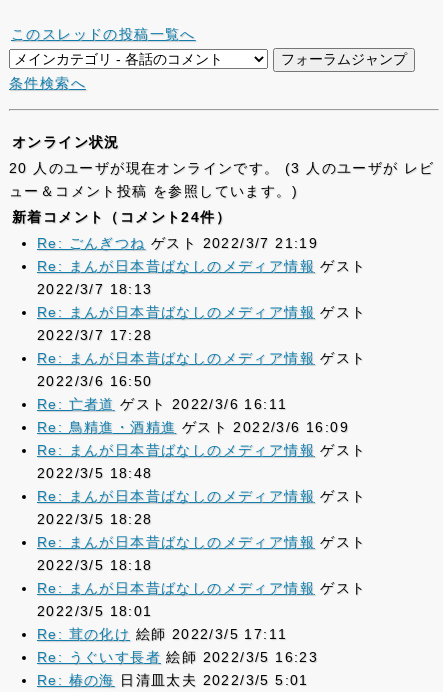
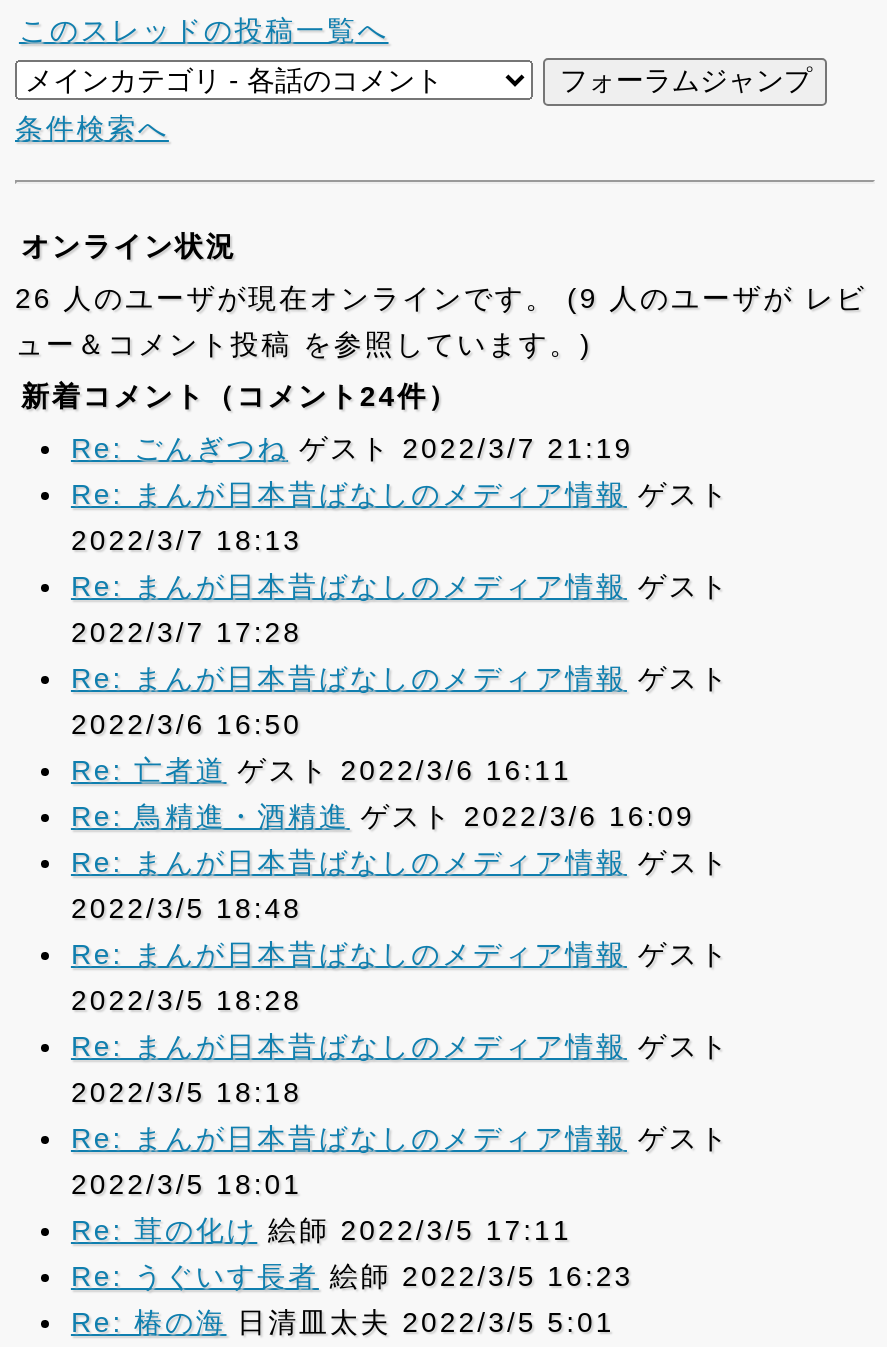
[9,160,435,176] 20 人のユーザが現在オンラインです。 (3 人のユーザが レビ -> [15,283,867,315] 26 人のユーザが現在オンラインです。 (9 人のユーザが レビ

